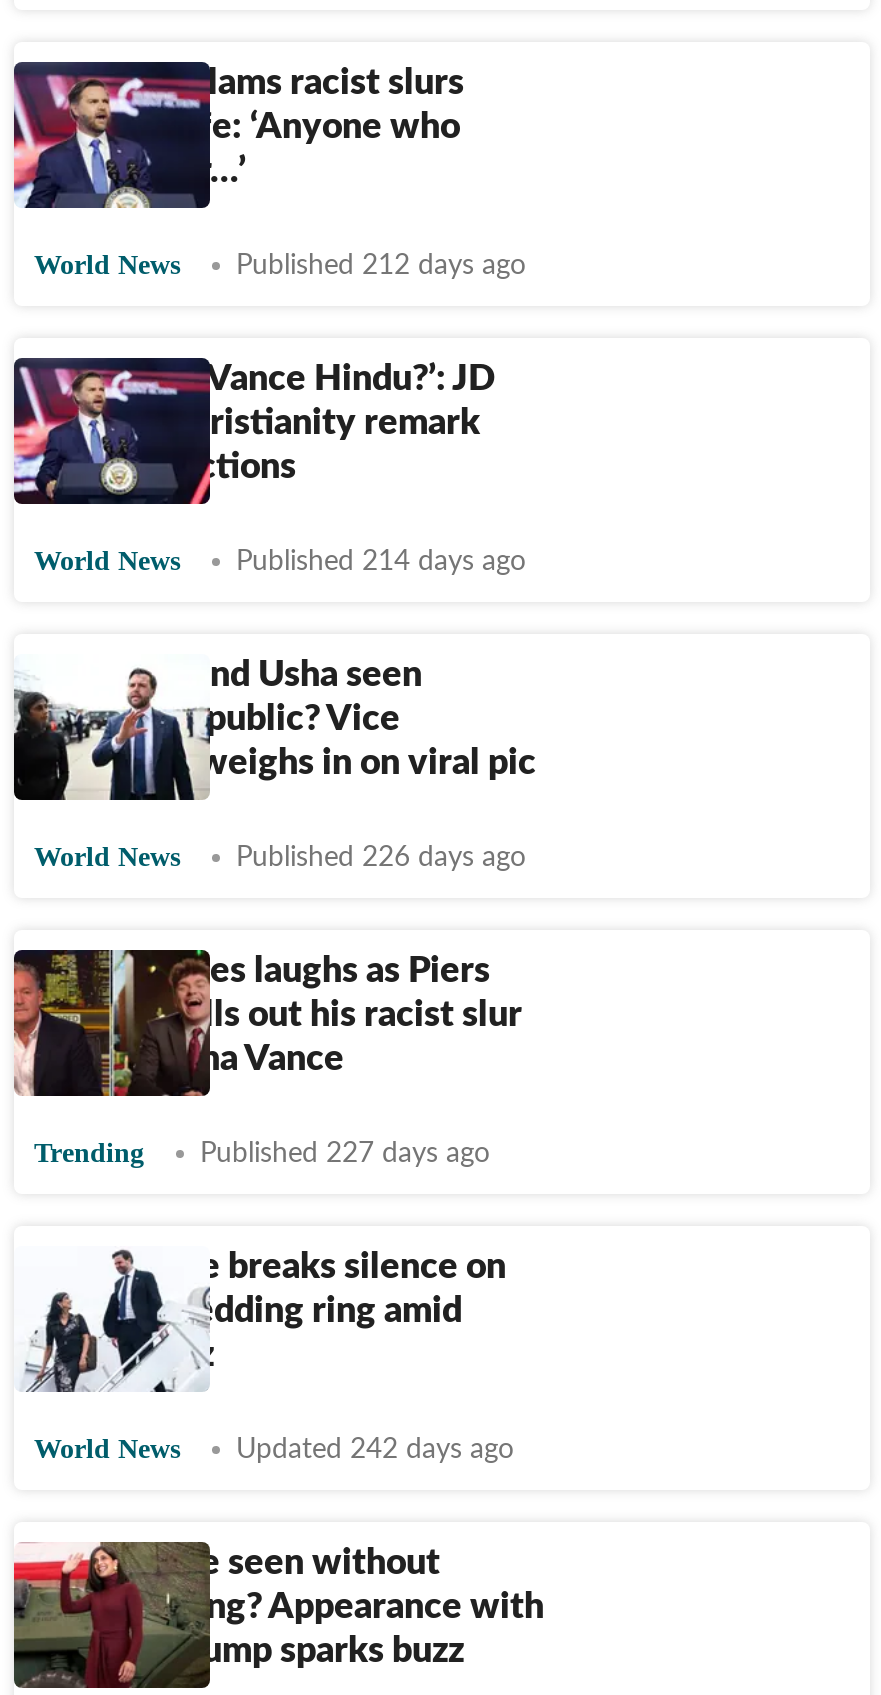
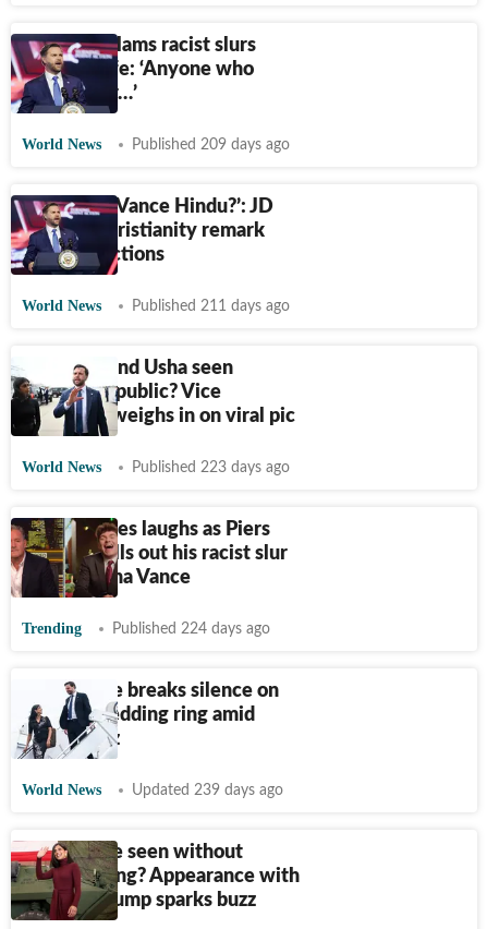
[236,252,526,280] Published 212 days ago -> [132,137,290,153] Published 209 days ago
[236,548,526,576] Published 214 days ago -> [132,299,290,314] Published 211 days ago
[236,844,526,872] Published 226 days ago -> [132,460,290,475] Published 223 days ago
[200,1140,490,1168] Published 227 days ago -> [112,622,270,637] Published 224 days ago
[236,1436,514,1464] Updated 242 days ago -> [132,783,283,798] Updated 239 days ago

